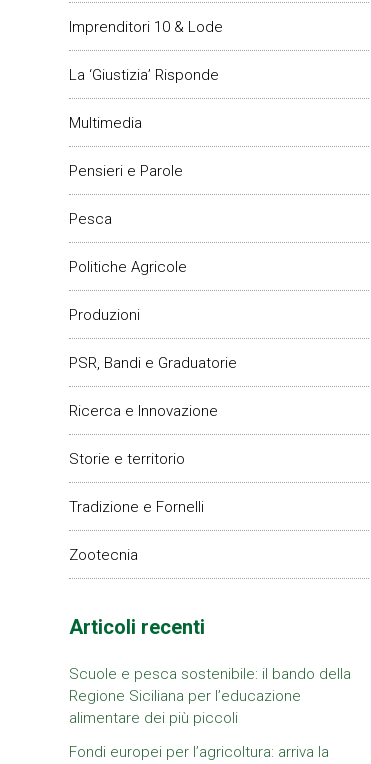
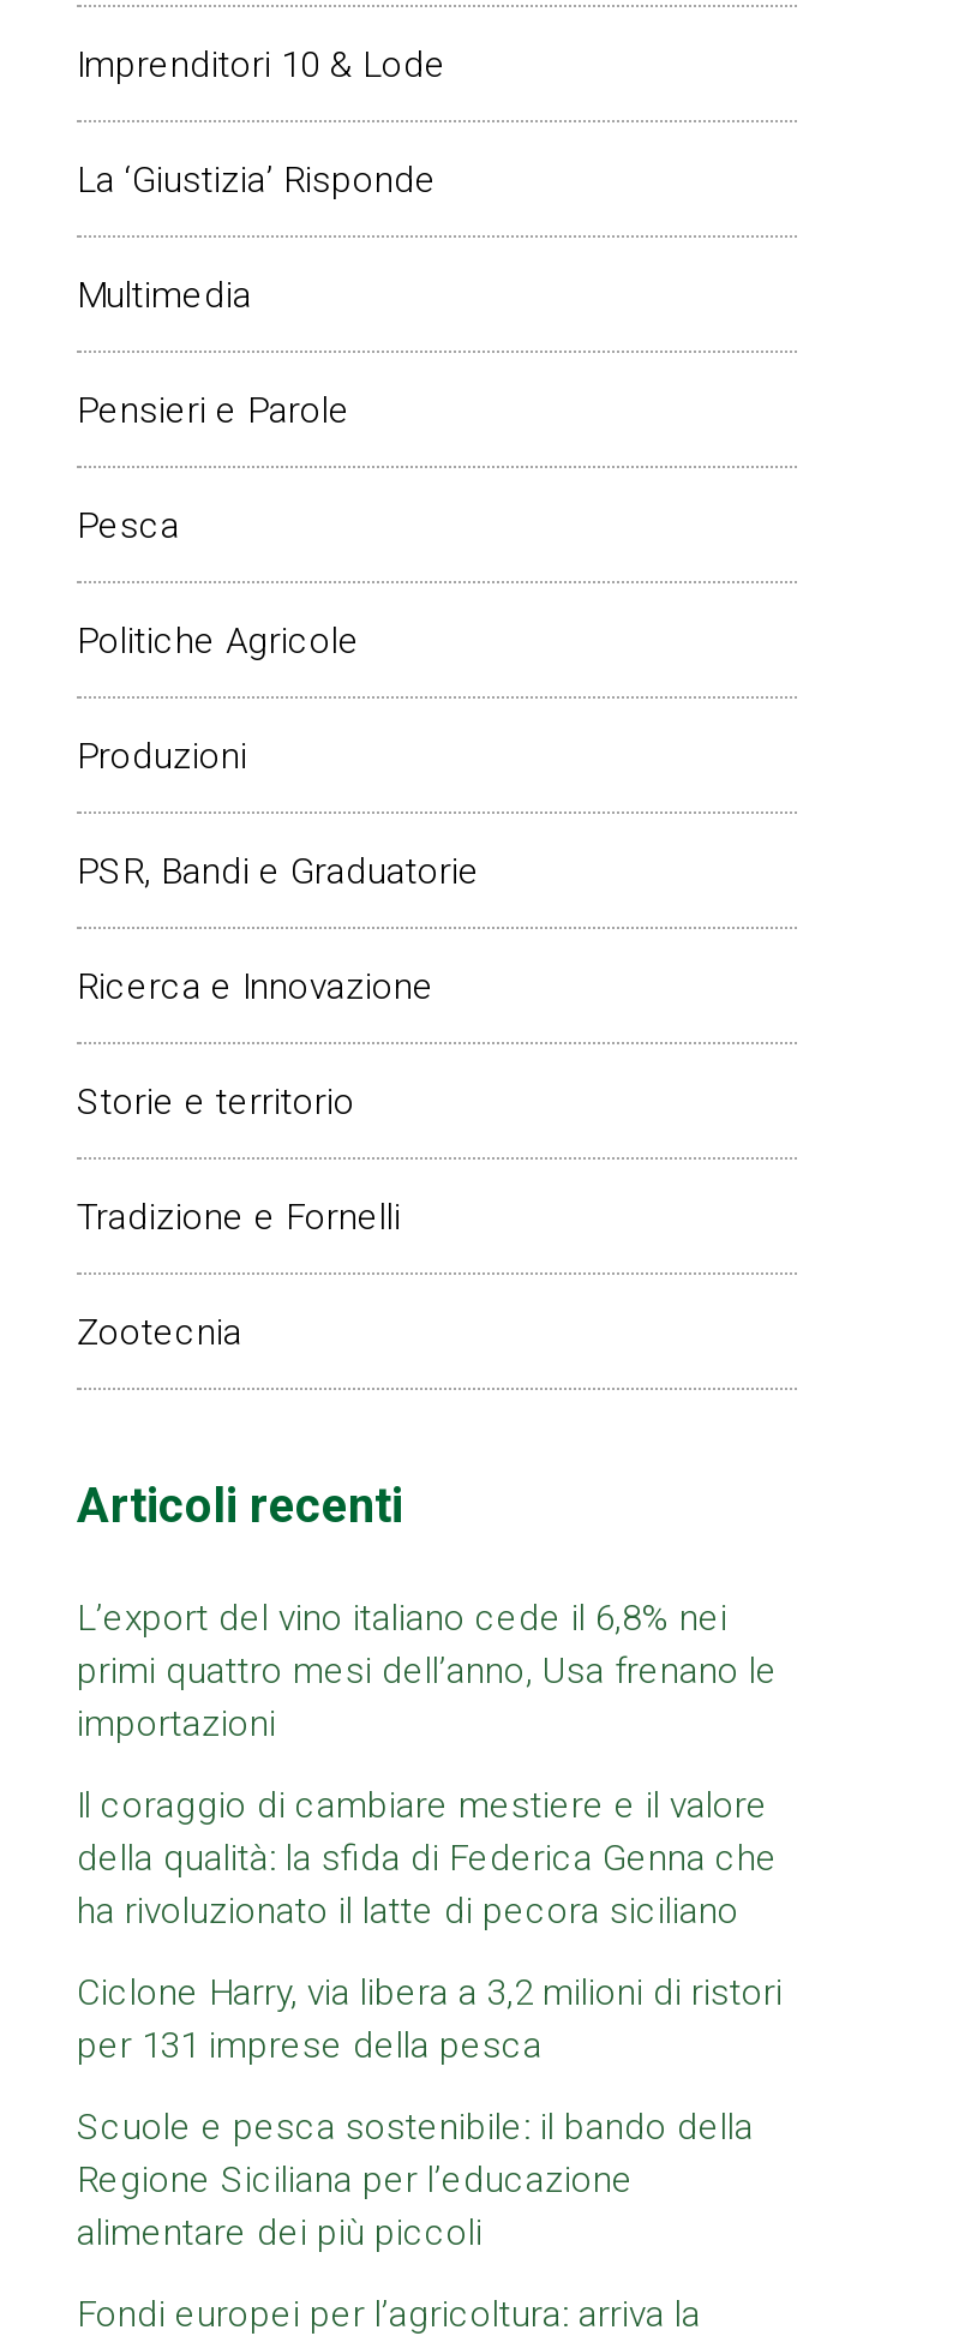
none -> [77,1596,783,2066] L’export del vino italiano cede il 6,8% nei | primi quattro mesi dell’anno, Usa frenano le | importazioni | Il coraggio di cambiare mestiere e il valore | della qualità: la sfida di Federica Genna che | ha rivoluzionato il latte di pecora siciliano | Ciclone Harry, via libera a 3,2 milioni di ristori | per 131 imprese della pesca

